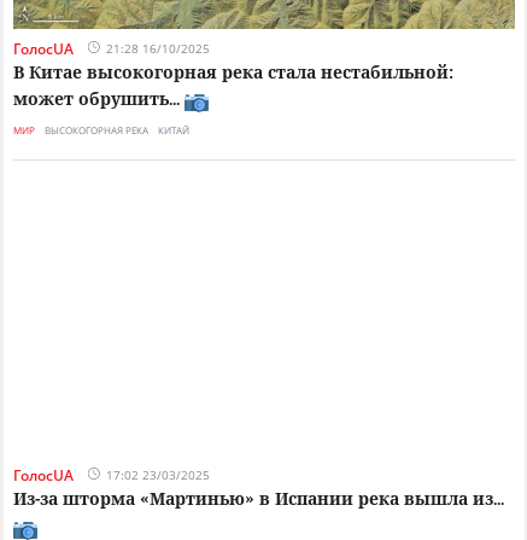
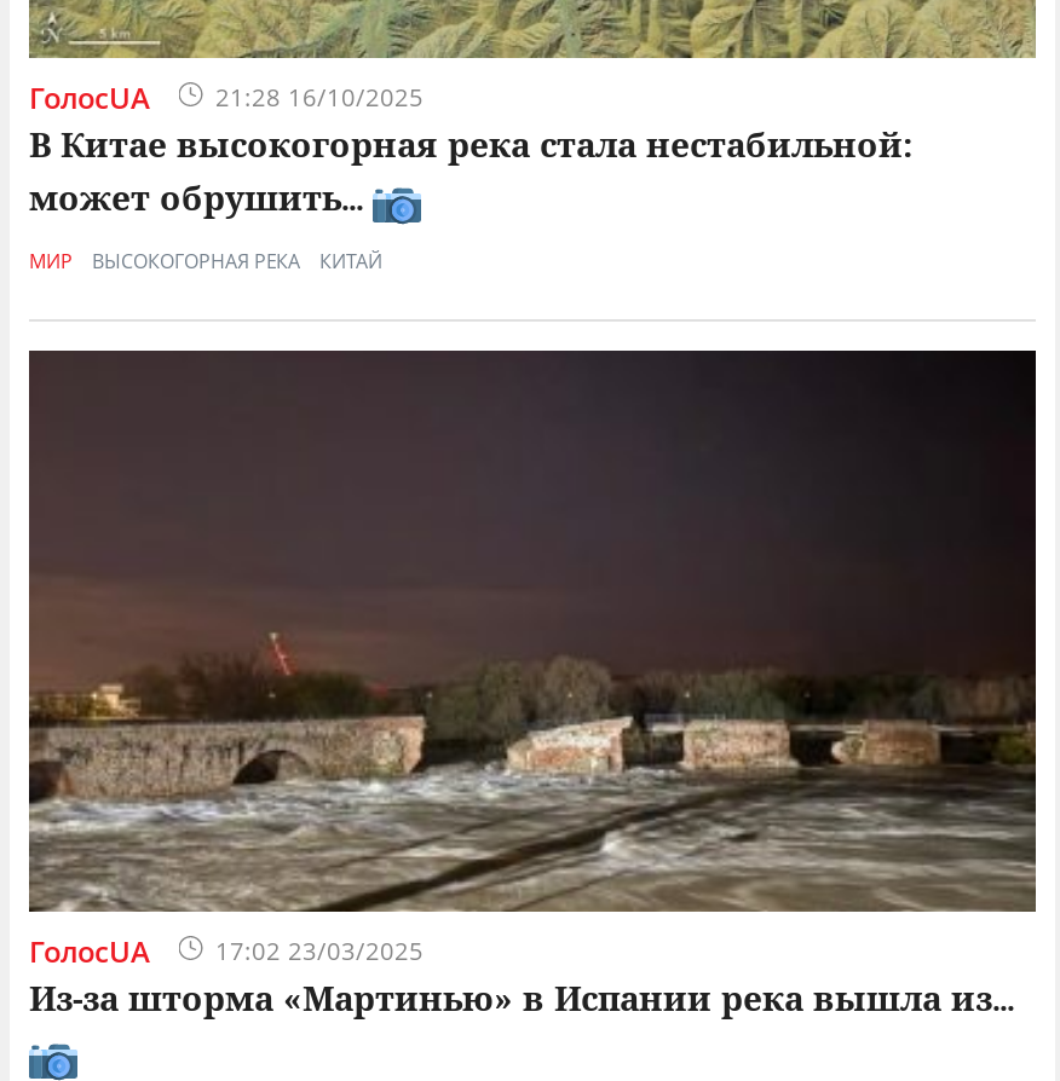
none -> [27,348,1038,914] [image]

